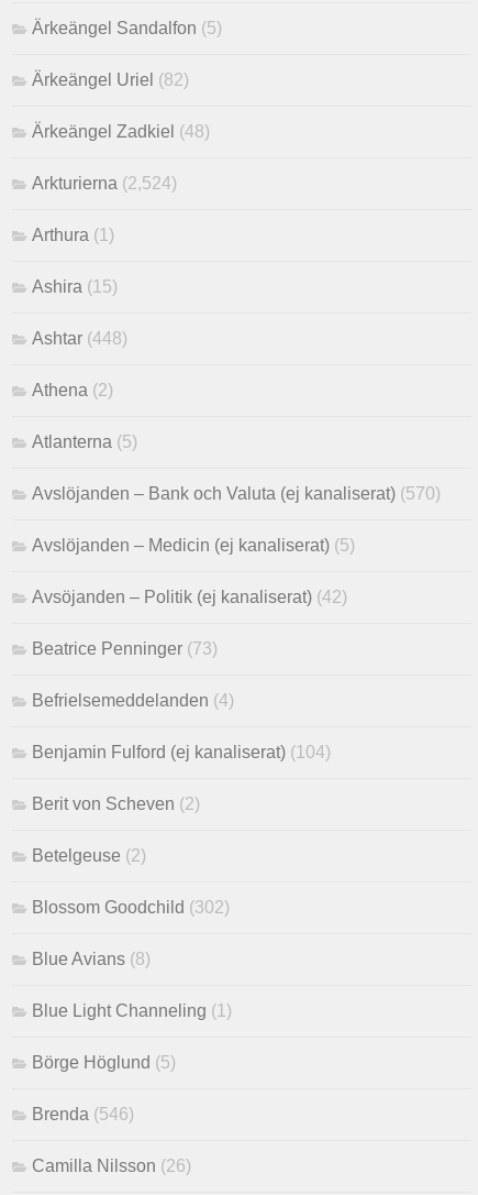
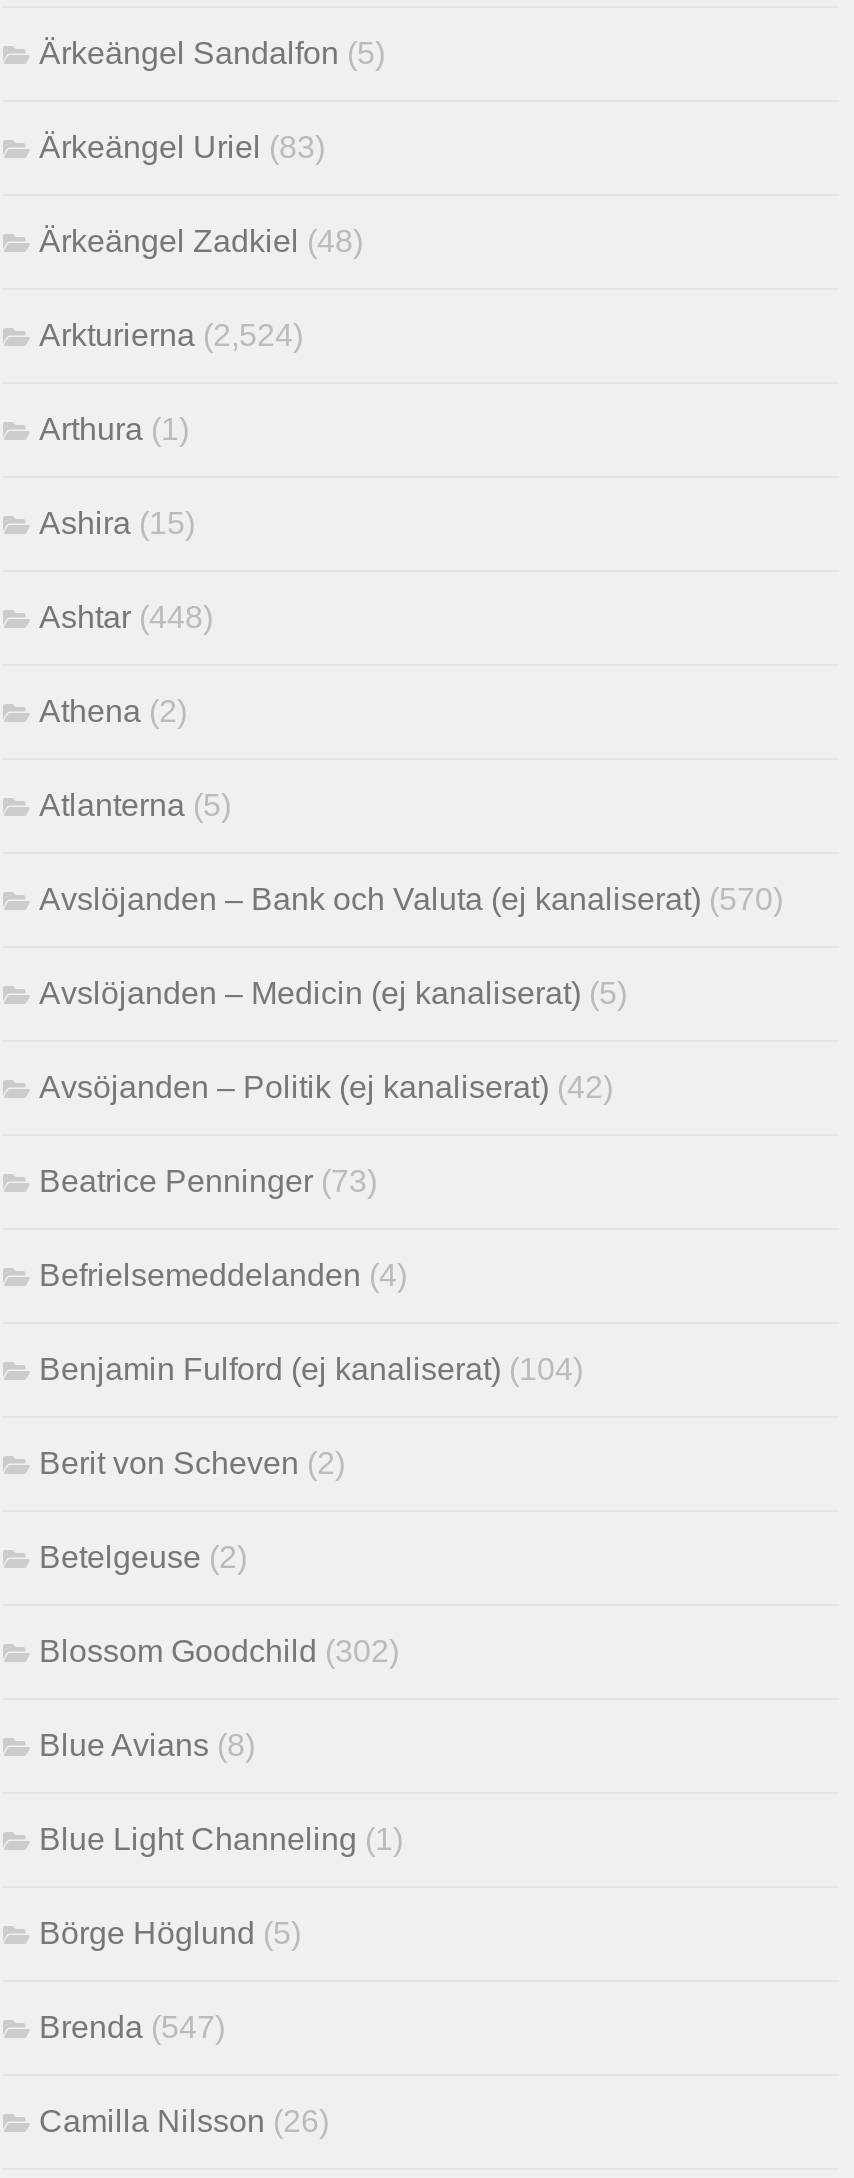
[32,70,189,89] Ärkeängel Uriel (82) -> [39,131,325,165] Ärkeängel Uriel (83)
[32,1105,134,1123] Brenda (546) -> [39,2011,225,2045] Brenda (547)

